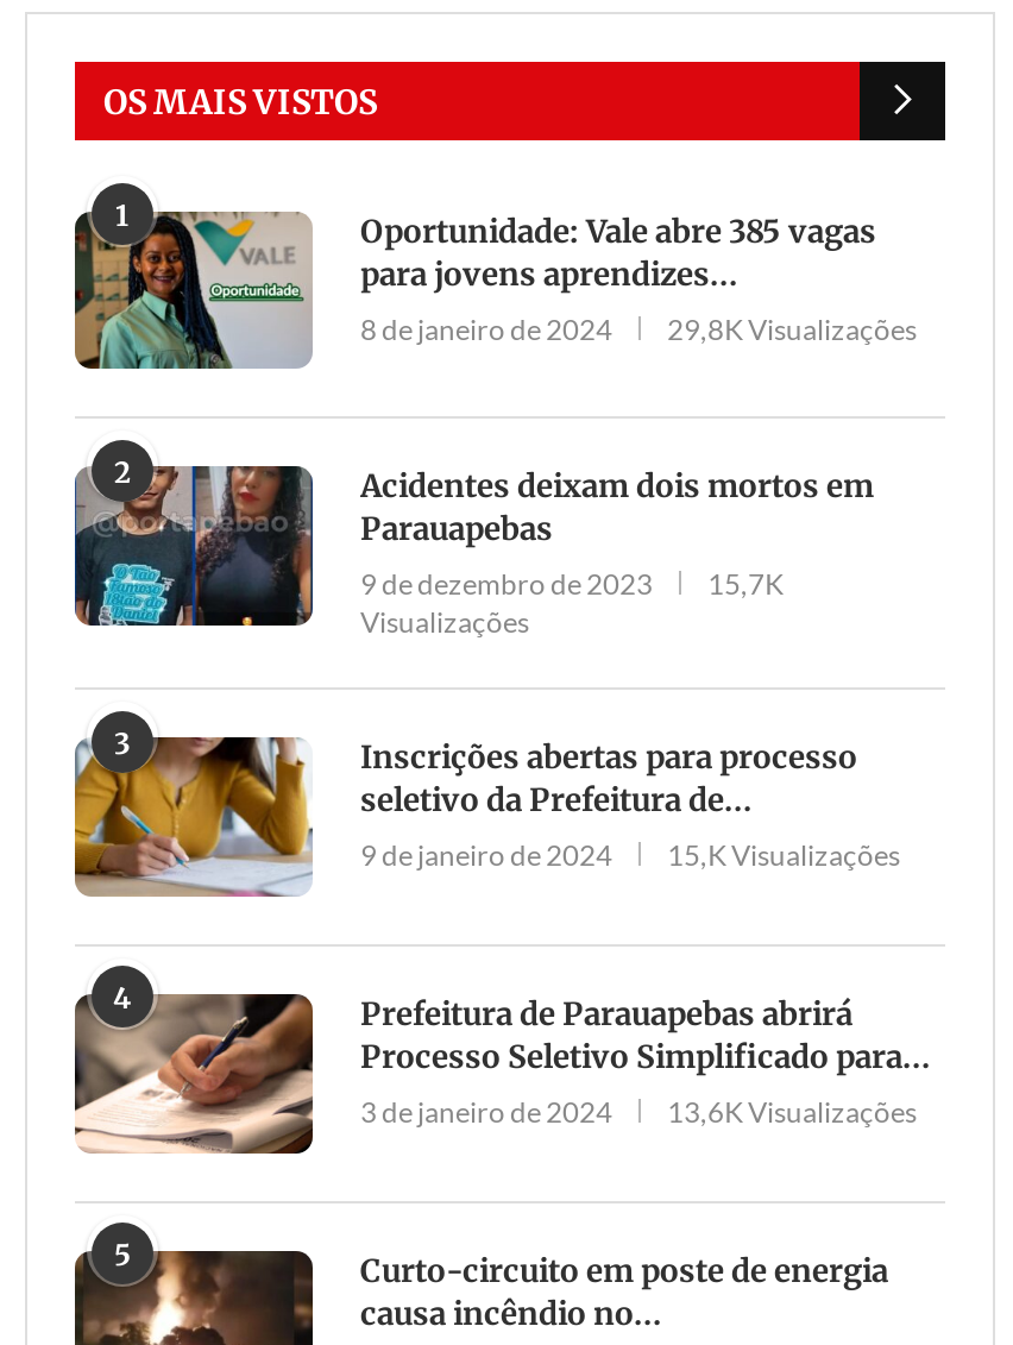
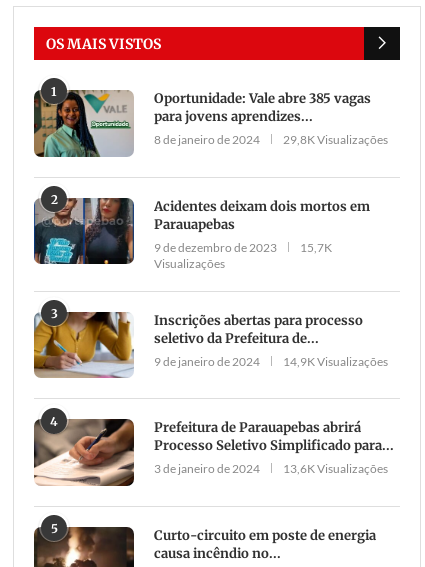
[667,837,900,873] 15,K Visualizações -> [283,353,388,368] 14,9K Visualizações

